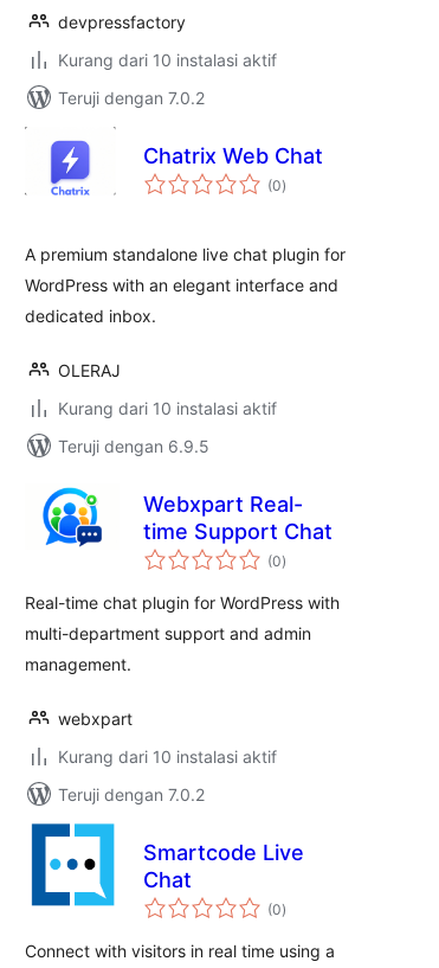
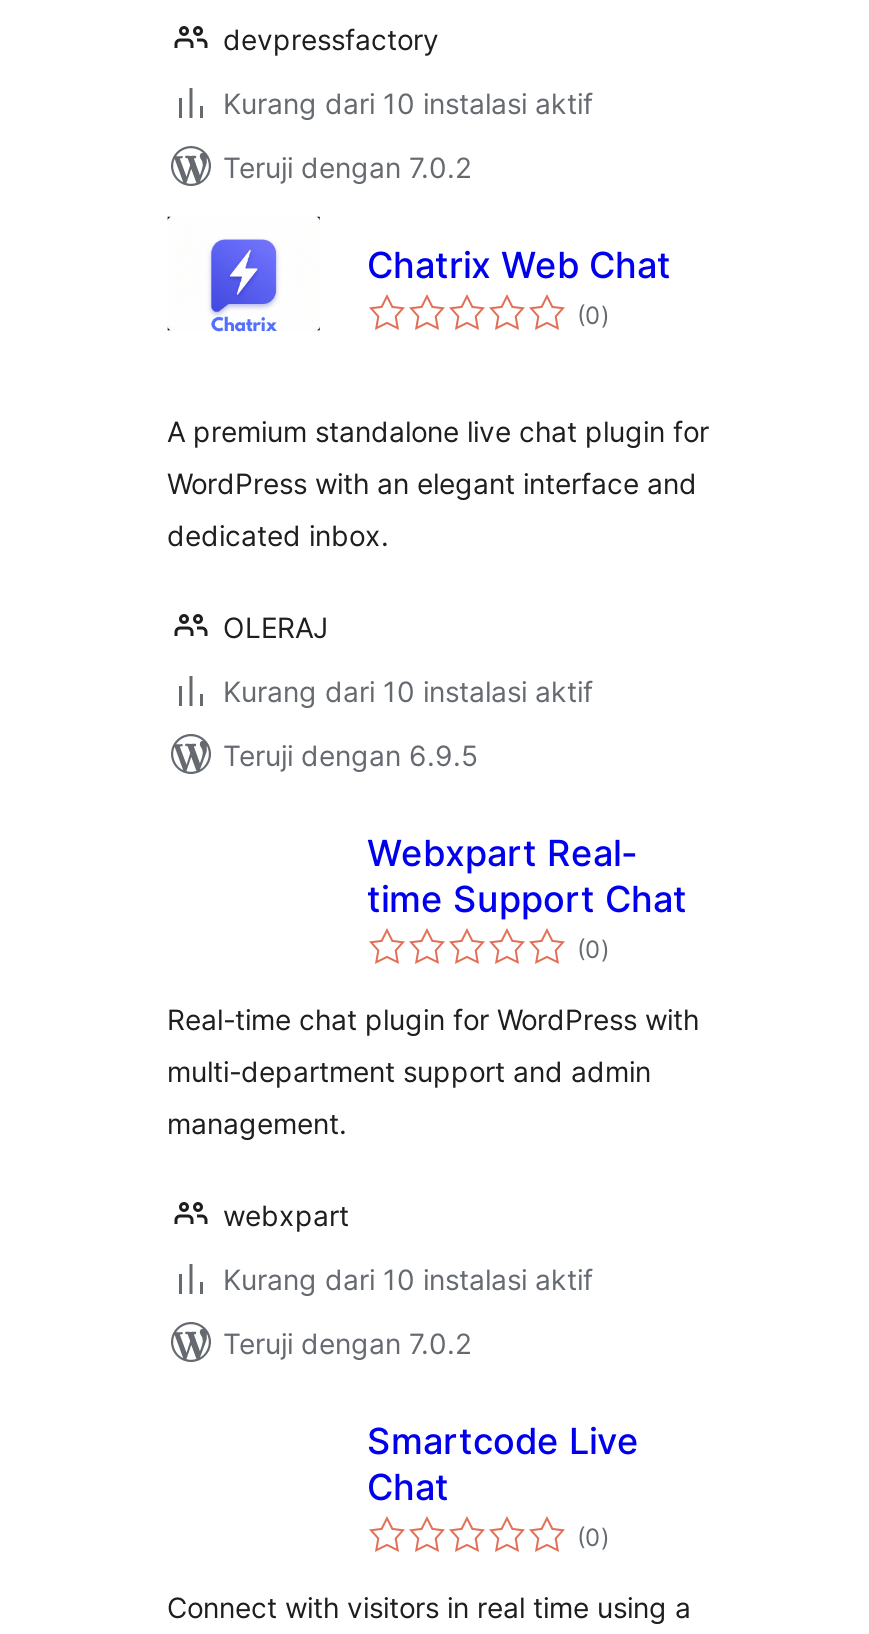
[41,486,103,547] [image] -> none
[30,822,116,908] [image] -> none

